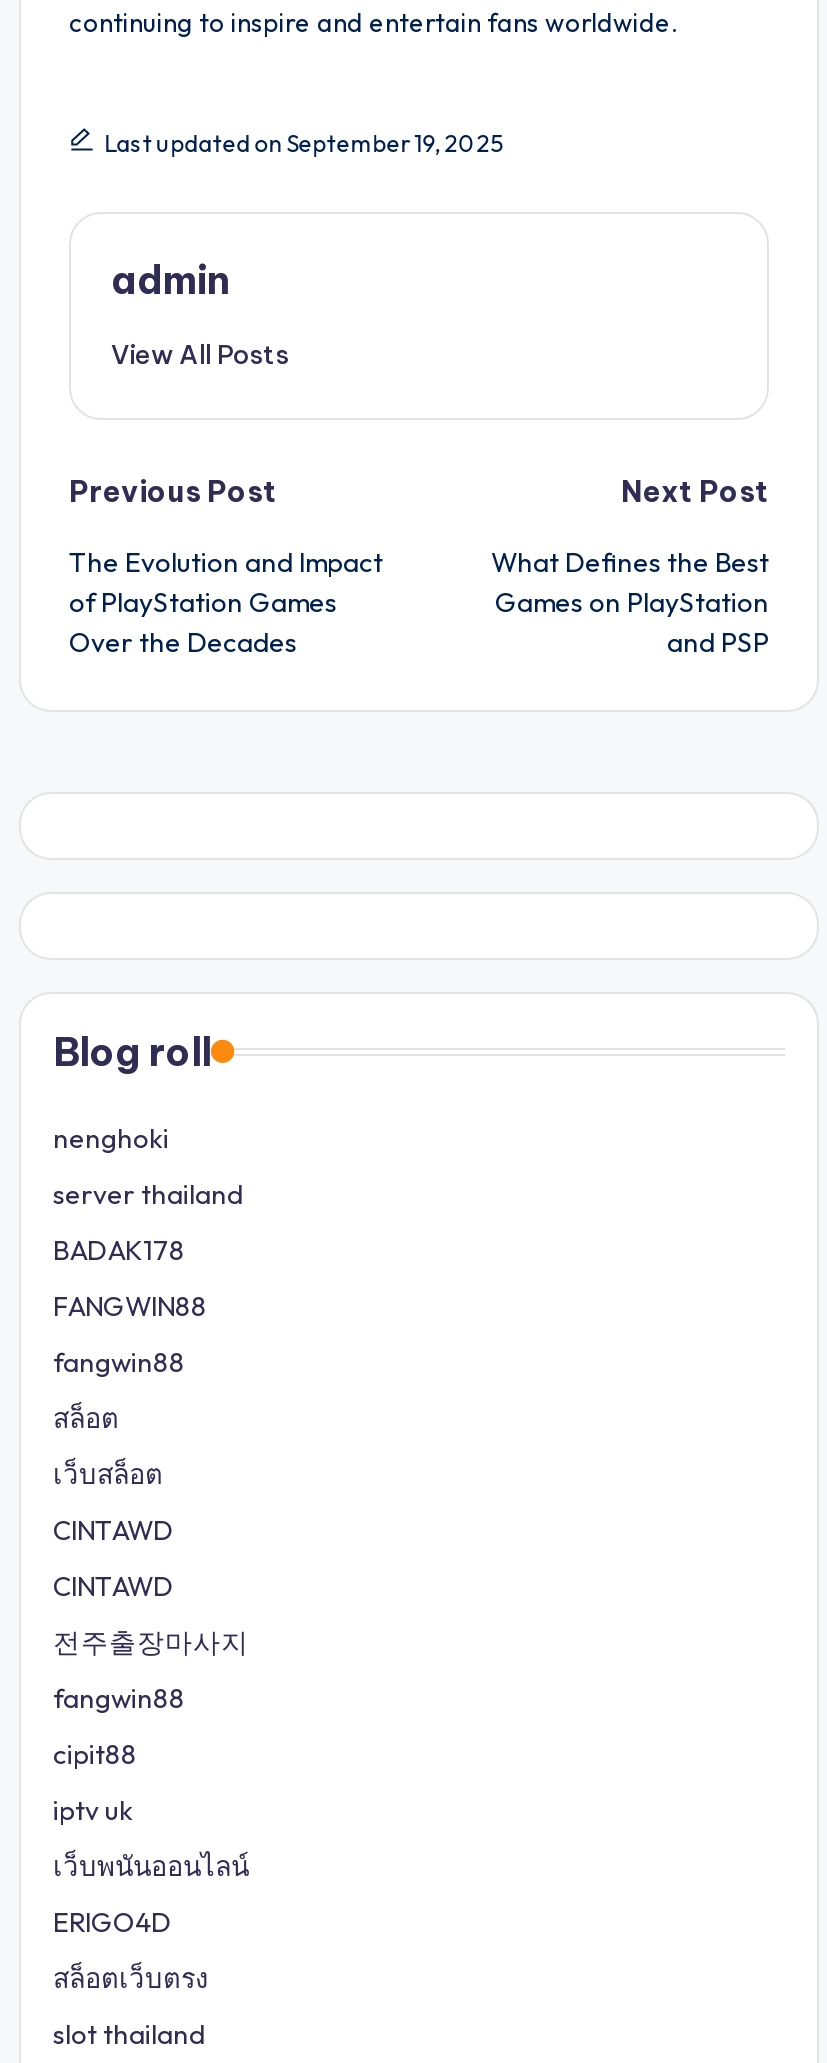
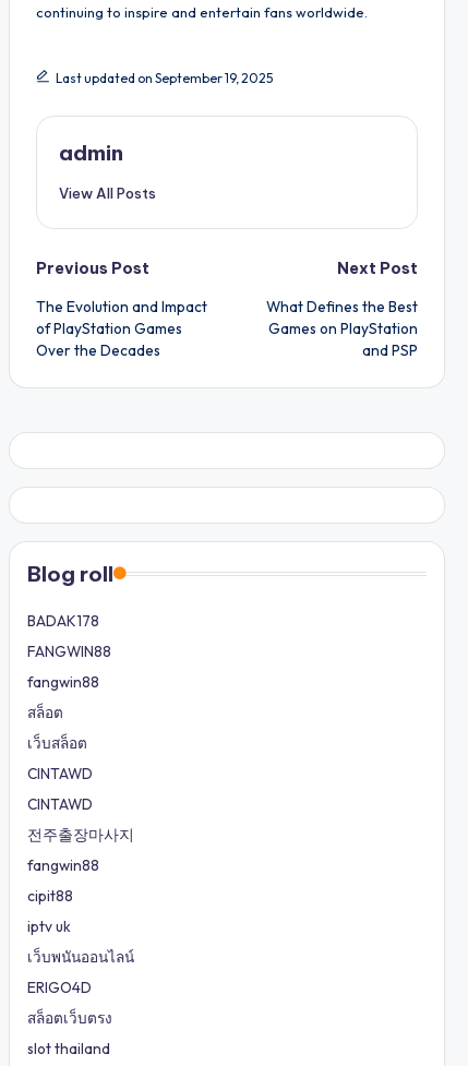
[53,1120,243,1212] nenghoki | server thailand -> none

